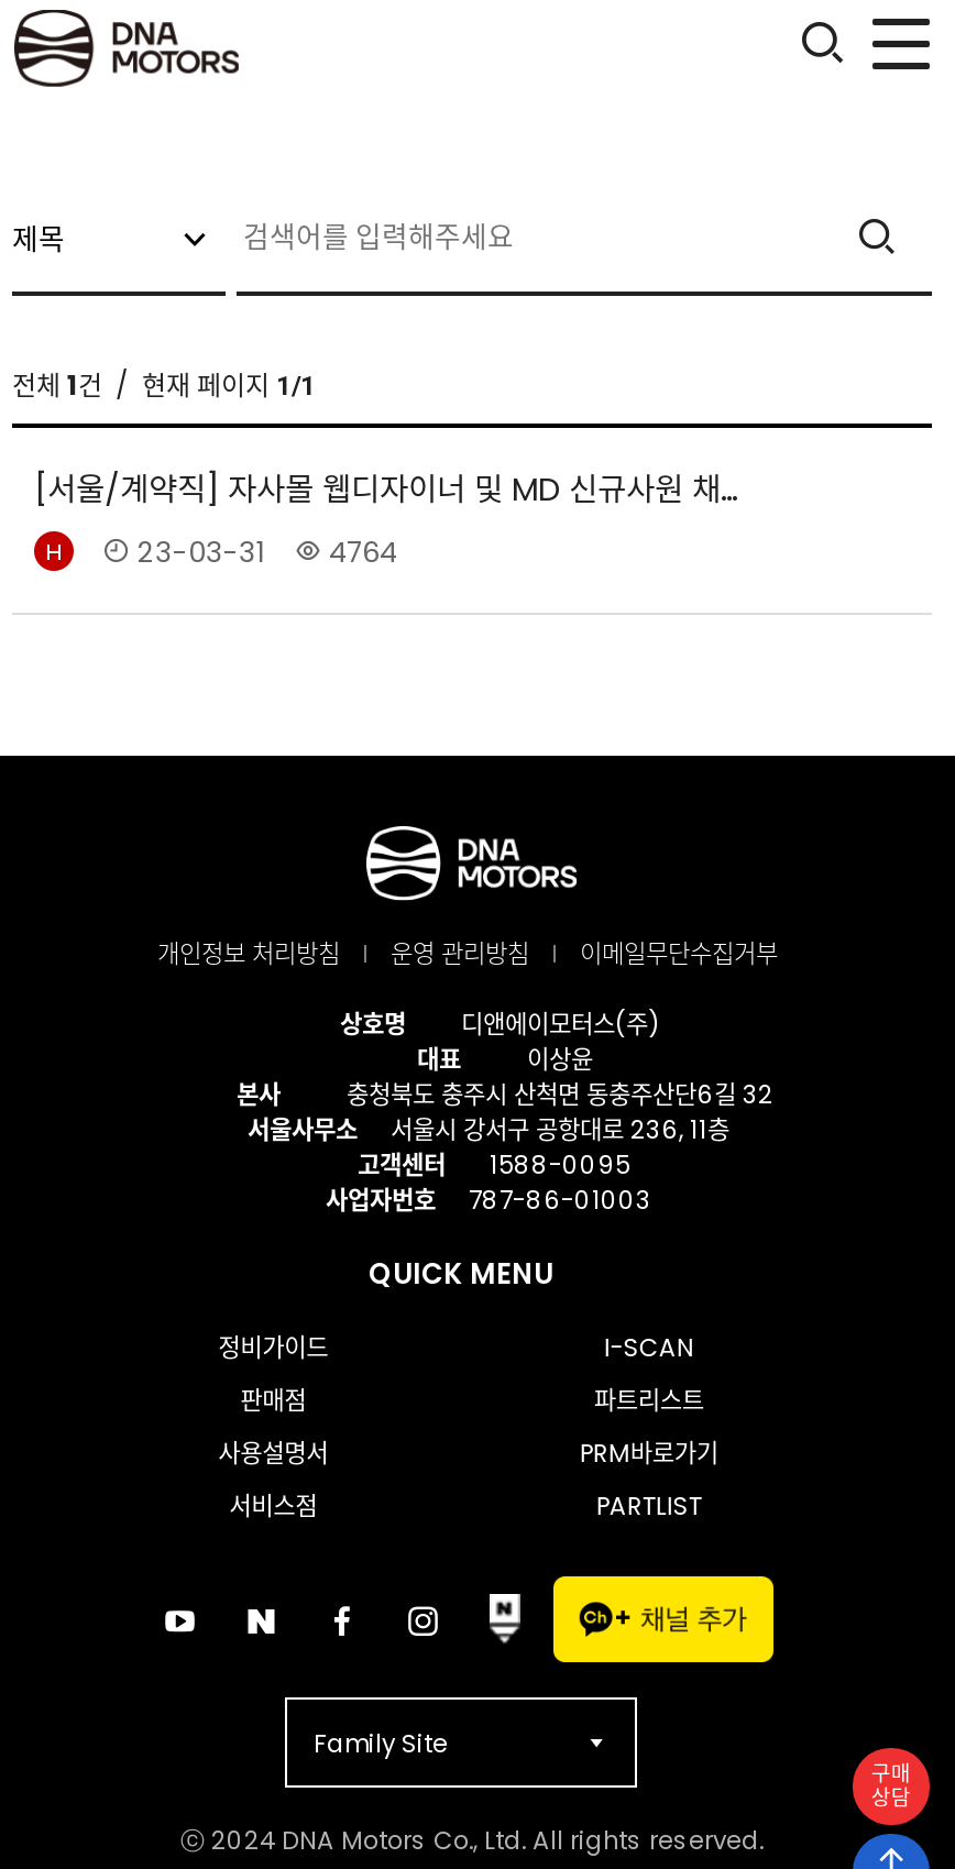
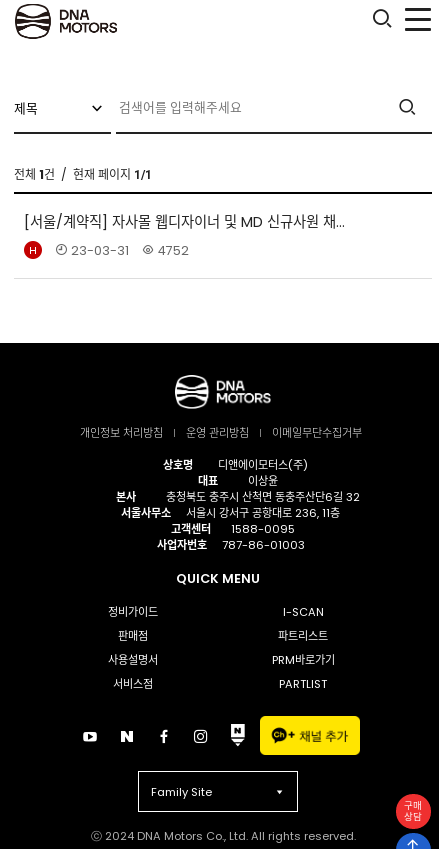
[131,534,397,571] 23-03-31 4764 -> [68,242,189,259] 23-03-31 4752

